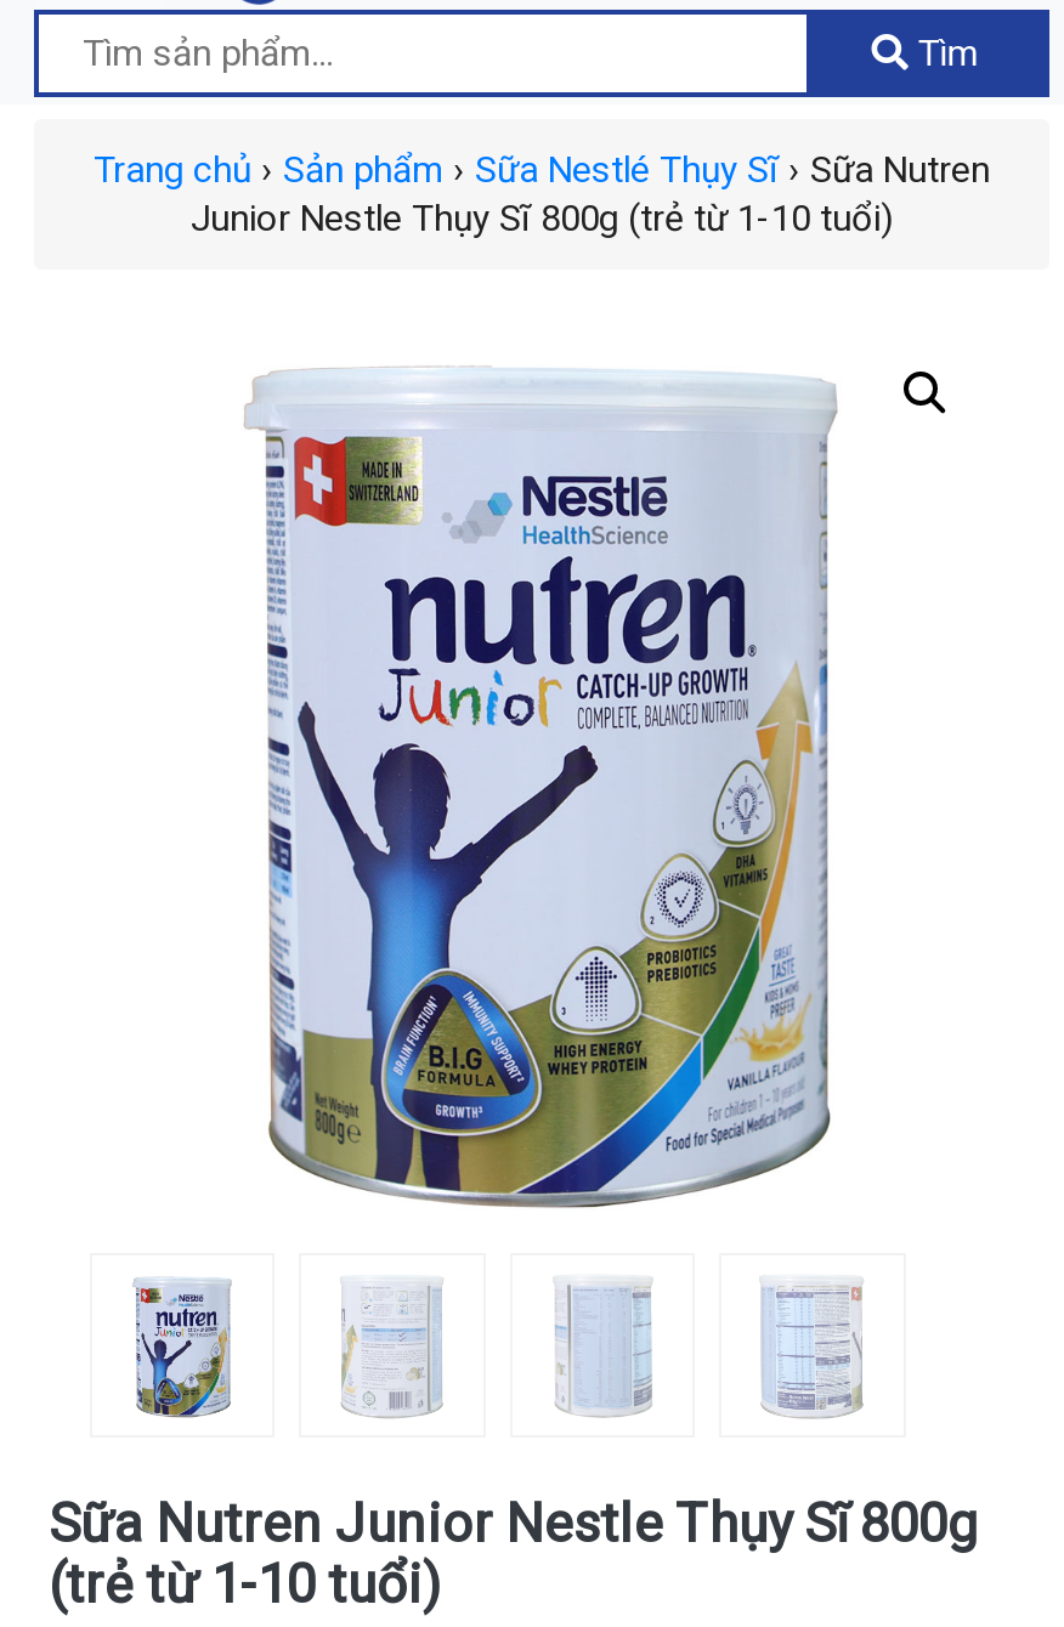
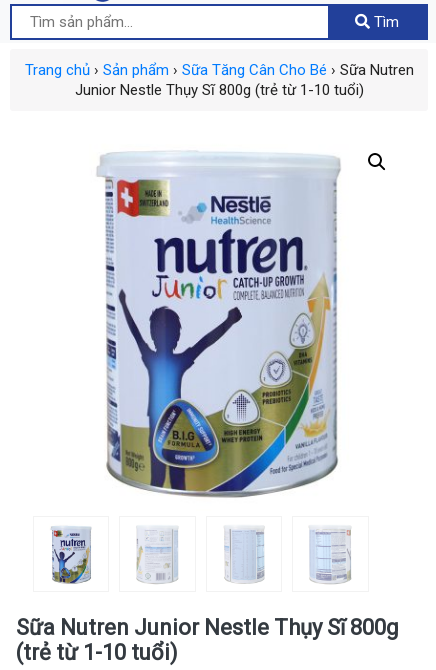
[94,148,990,192] Trang chủ › Sản phẩm › Sữa Nestlé Thụy Sĩ › Sữa Nutren -> [24,61,413,79] Trang chủ › Sản phẩm › Sữa Tăng Cân Cho Bé › Sữa Nutren

